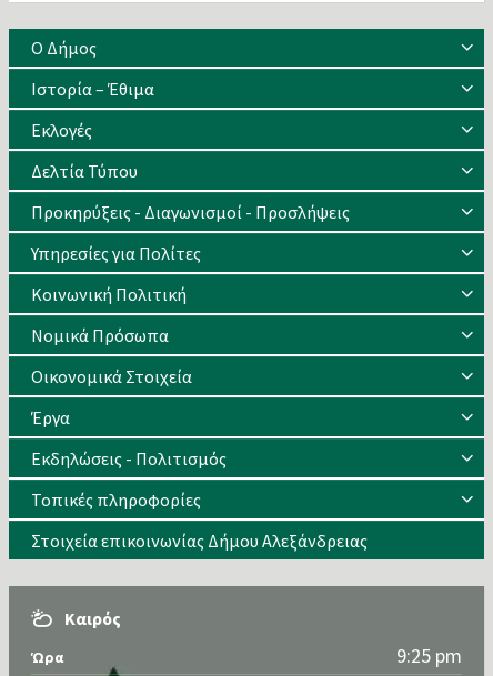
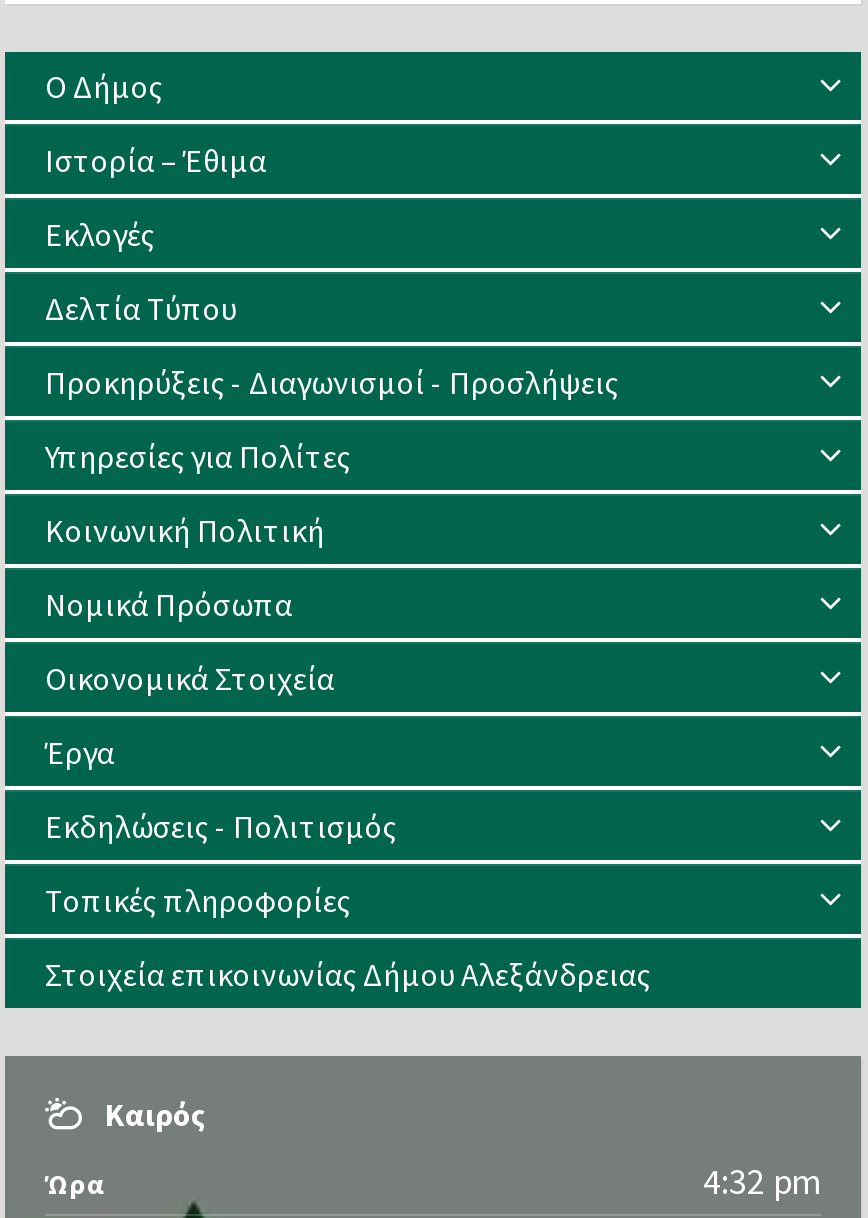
[396,643,462,669] 9:25 pm -> [703,1159,821,1205] 4:32 pm

